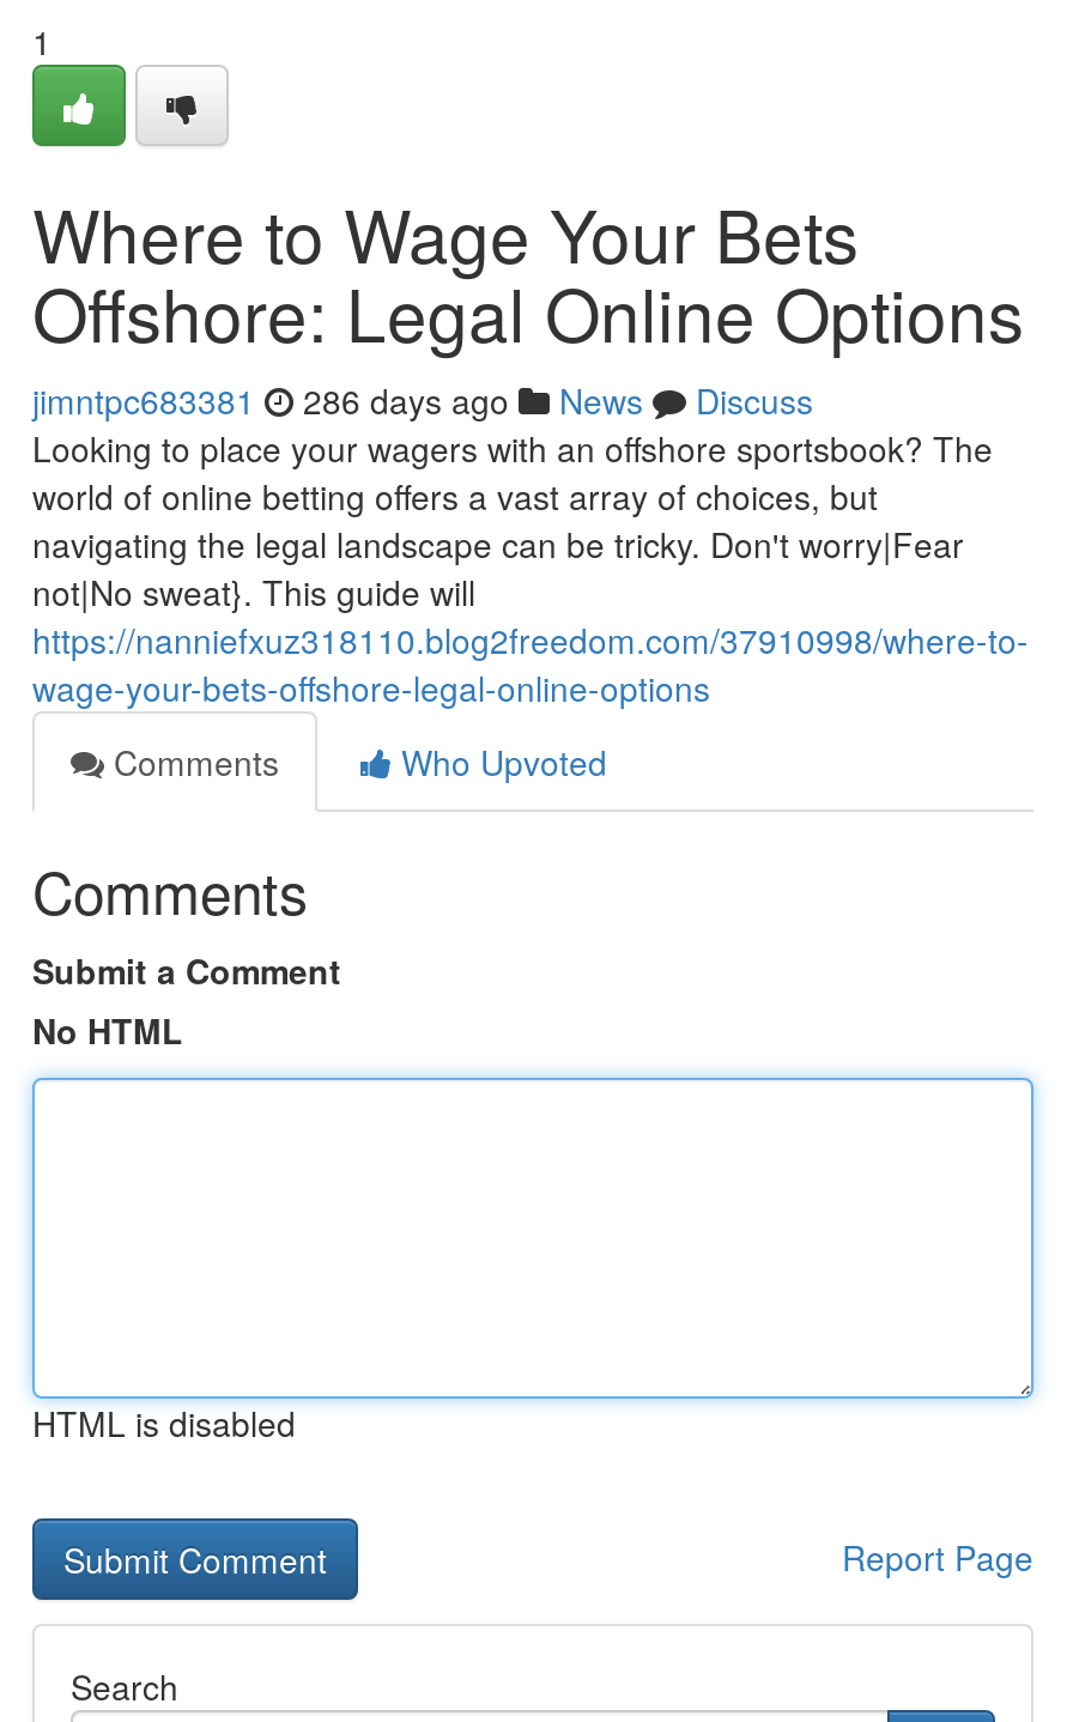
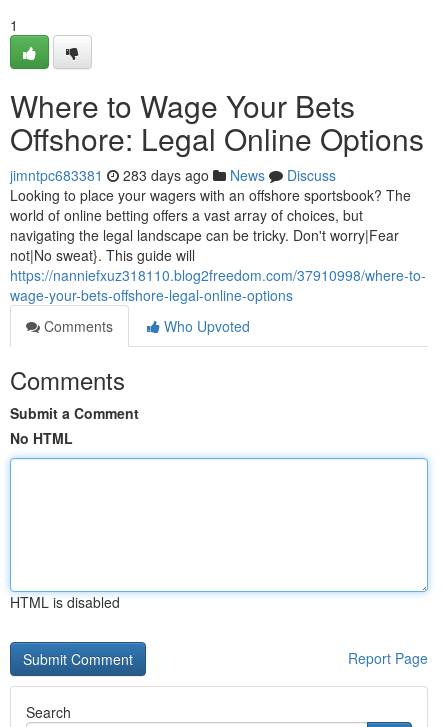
[32,376,813,424] jimntpc683381 286 days ago News Discuss -> [10,165,336,185] jimntpc683381 283 days ago News Discuss

